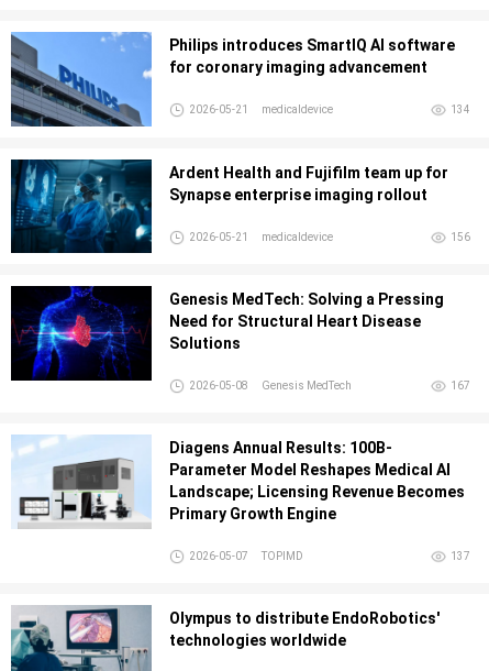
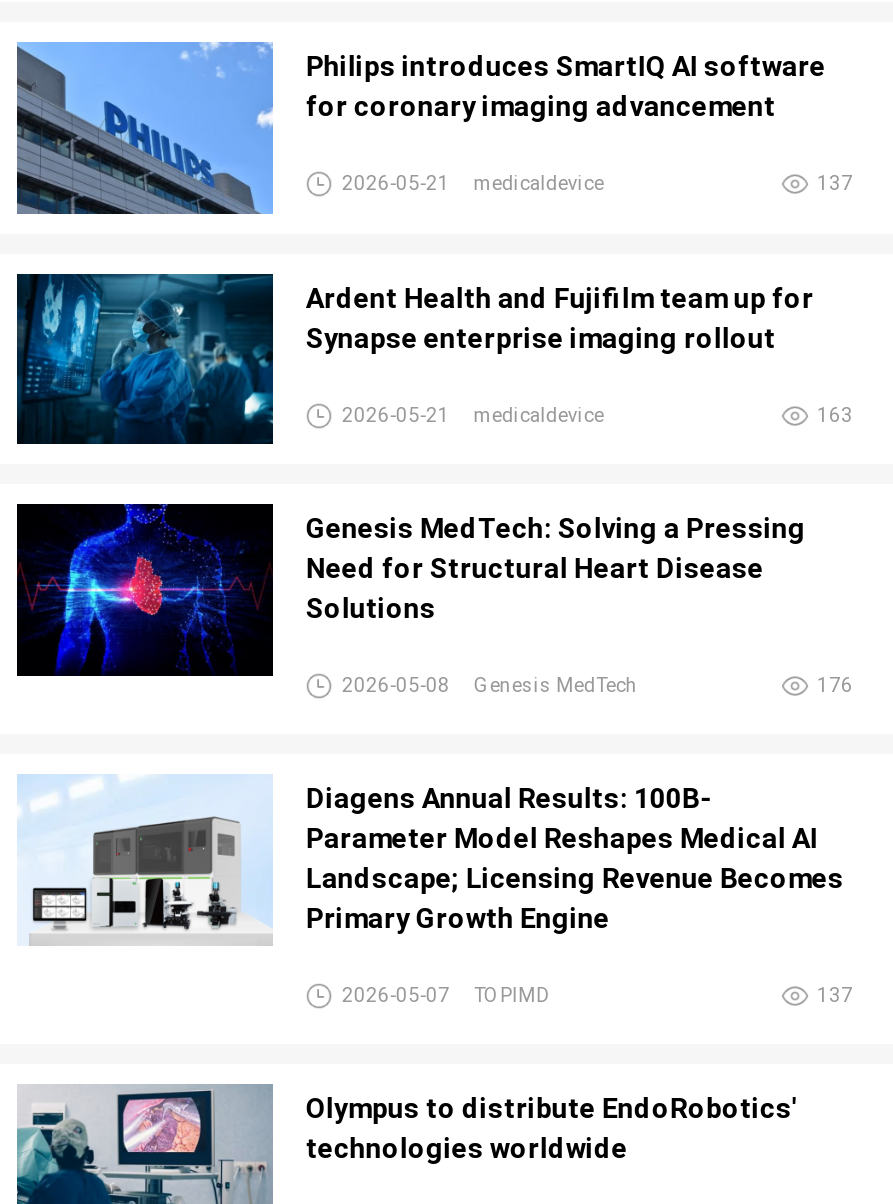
[451,103,470,116] 134 -> [817,172,853,194] 137
[451,231,470,243] 156 -> [817,403,853,425] 163
[451,380,470,392] 167 -> [817,674,853,696] 176

